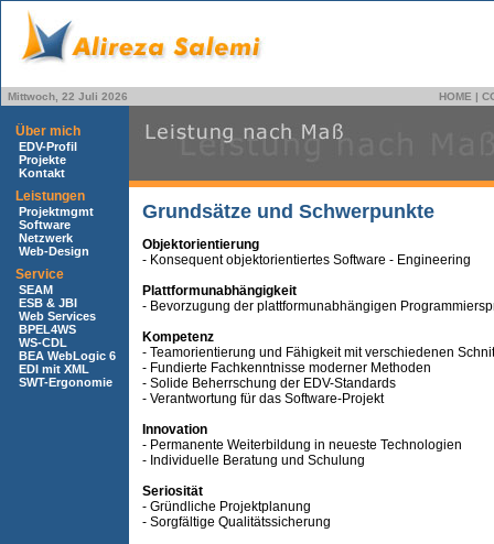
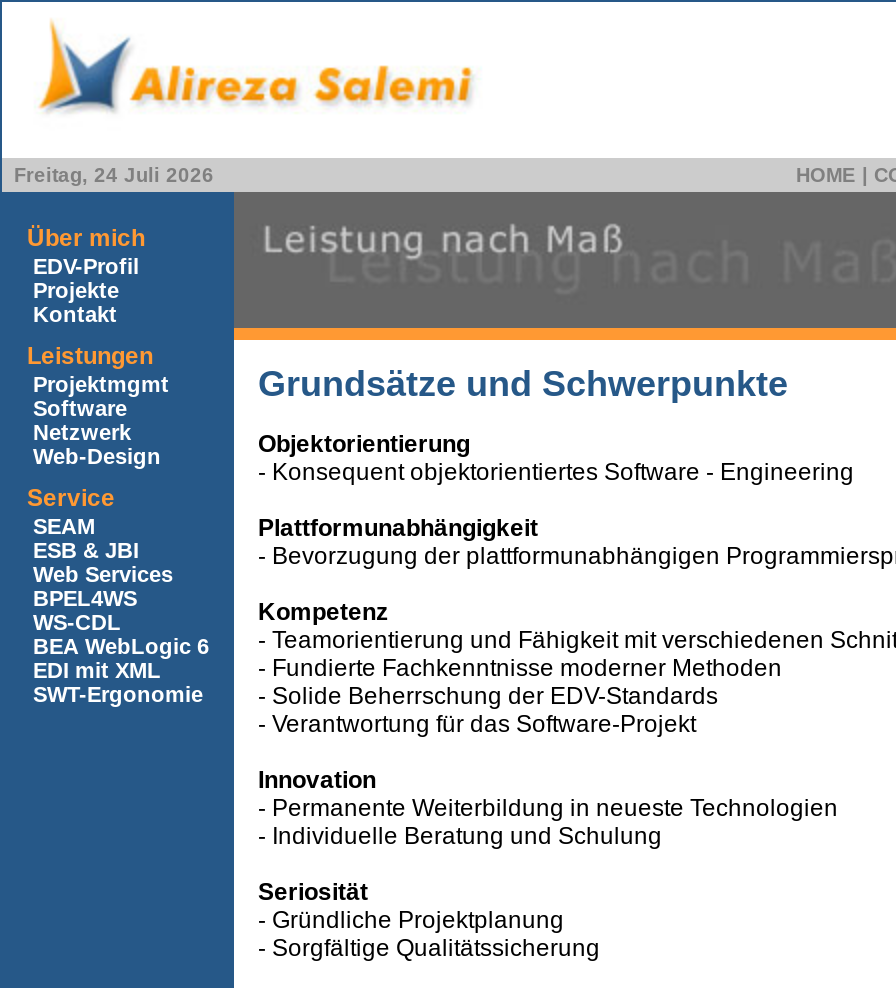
[8,90,128,102] Mittwoch, 22 Juli 2026 -> [14,164,214,186] Freitag, 24 Juli 2026

